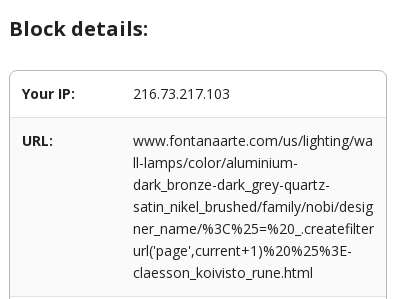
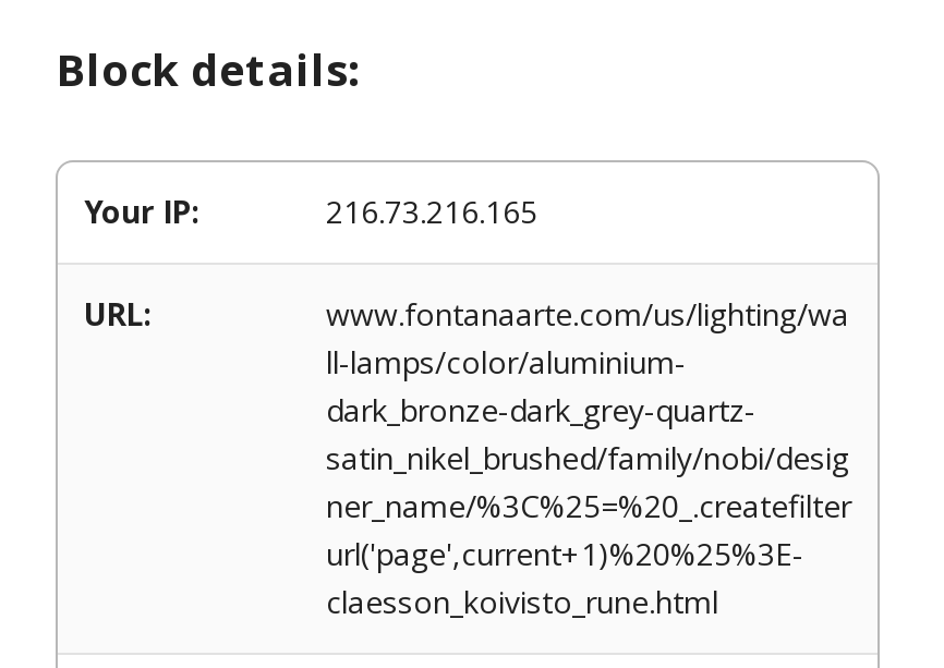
[133,84,230,103] 216.73.217.103 -> [326,191,537,232] 216.73.216.165

